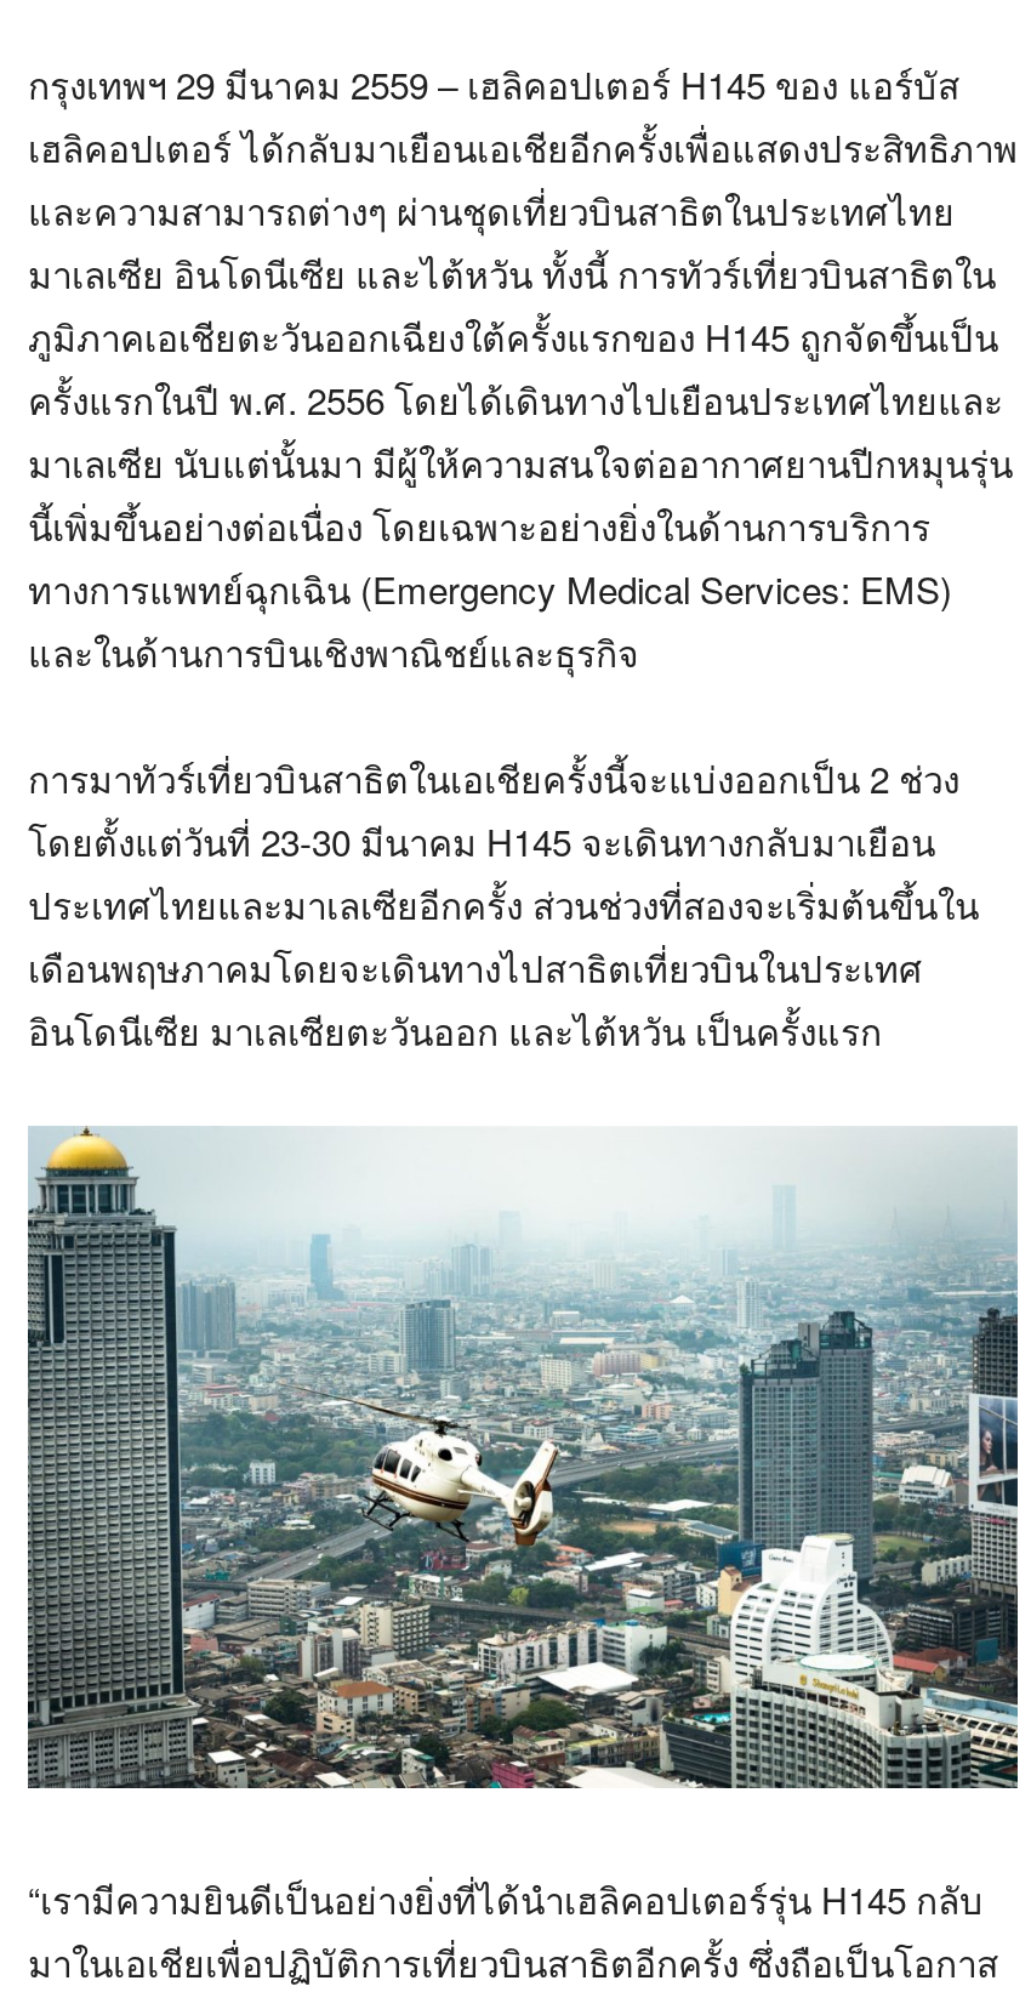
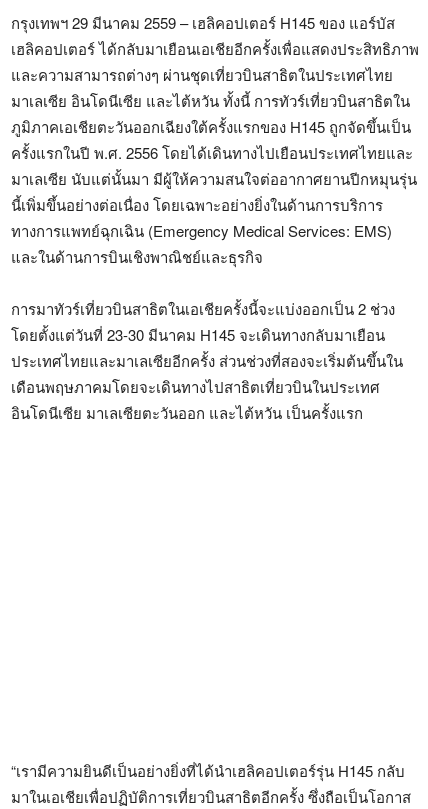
[25,1126,1020,1791] [image] -> none

